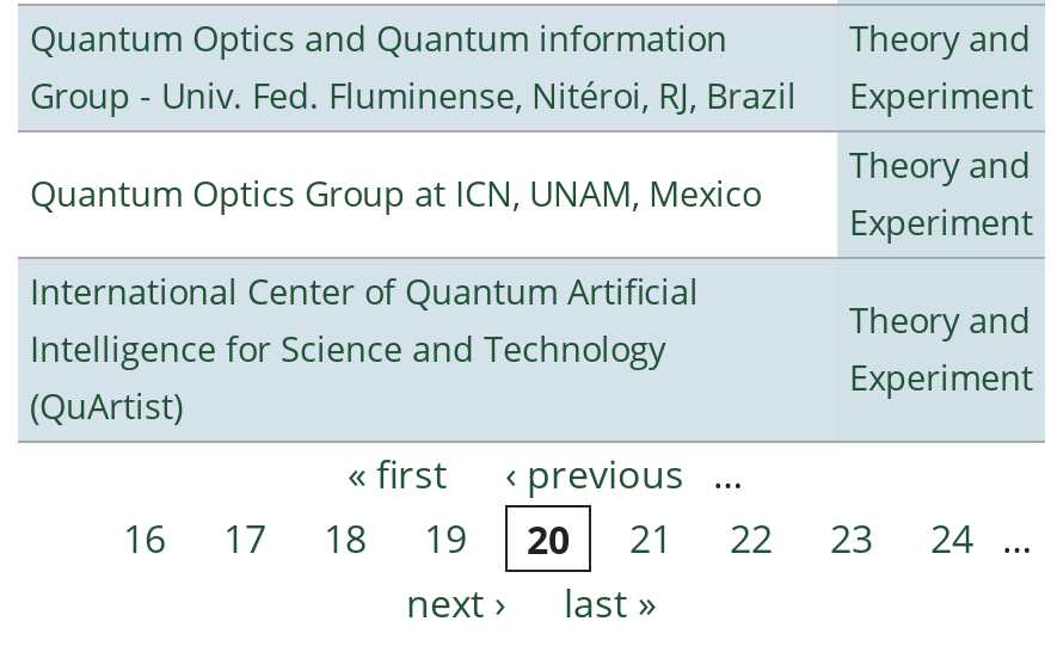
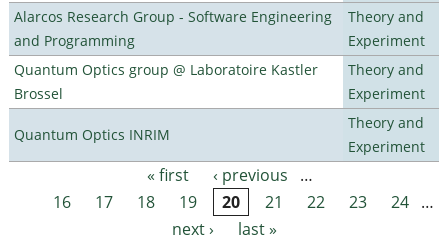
[30,16,797,118] Quantum Optics and Quantum information | Group - Univ. Fed. Fluminense, Nitéroi, RJ, Brazil -> [14,7,332,50] Alarcos Research Group - Software Engineering | and Programming
[30,171,761,216] Quantum Optics Group at ICN, UNAM, Mexico -> [14,60,318,103] Quantum Optics group @ Laboratoire Kastler | Brossel
[30,269,699,429] International Center of Quantum Artificial | Intelligence for Science and Technology | (QuArtist) -> [14,125,170,144] Quantum Optics INRIM

